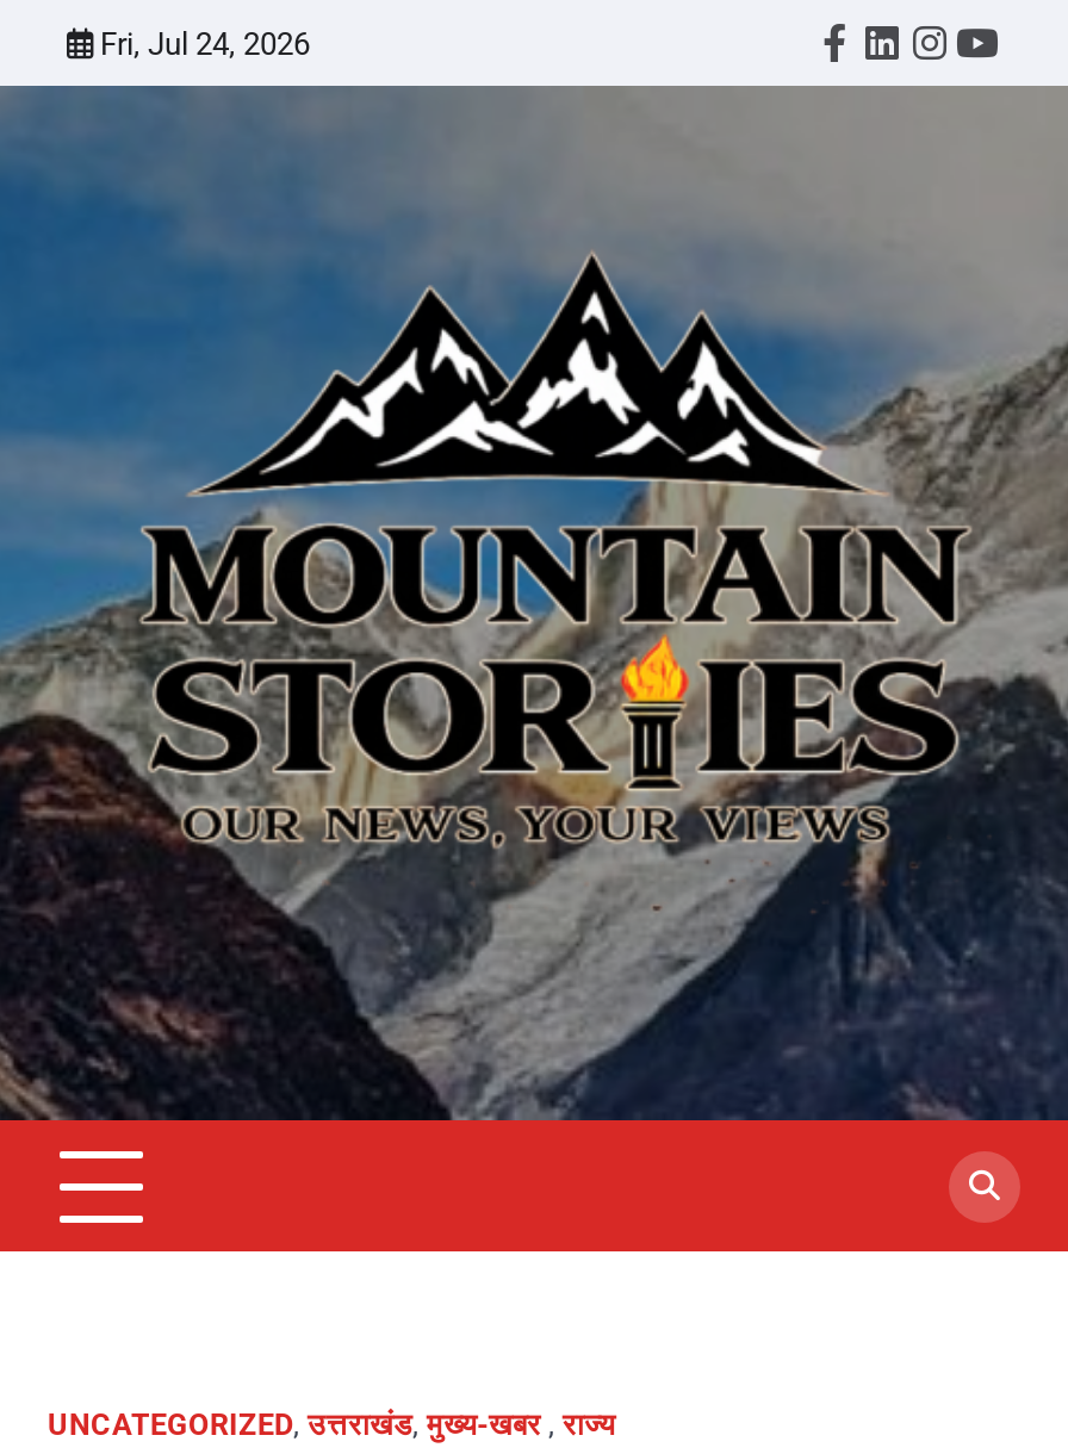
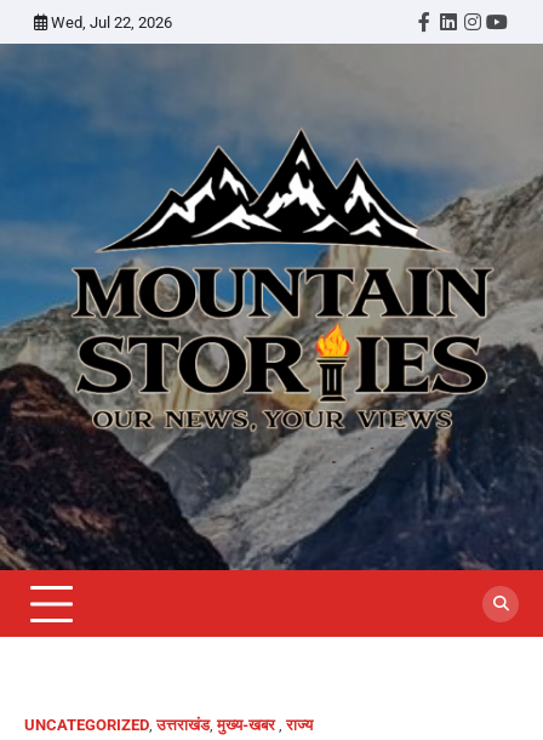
[100,25,310,61] Fri, Jul 24, 2026 -> [51,13,172,31] Wed, Jul 22, 2026

